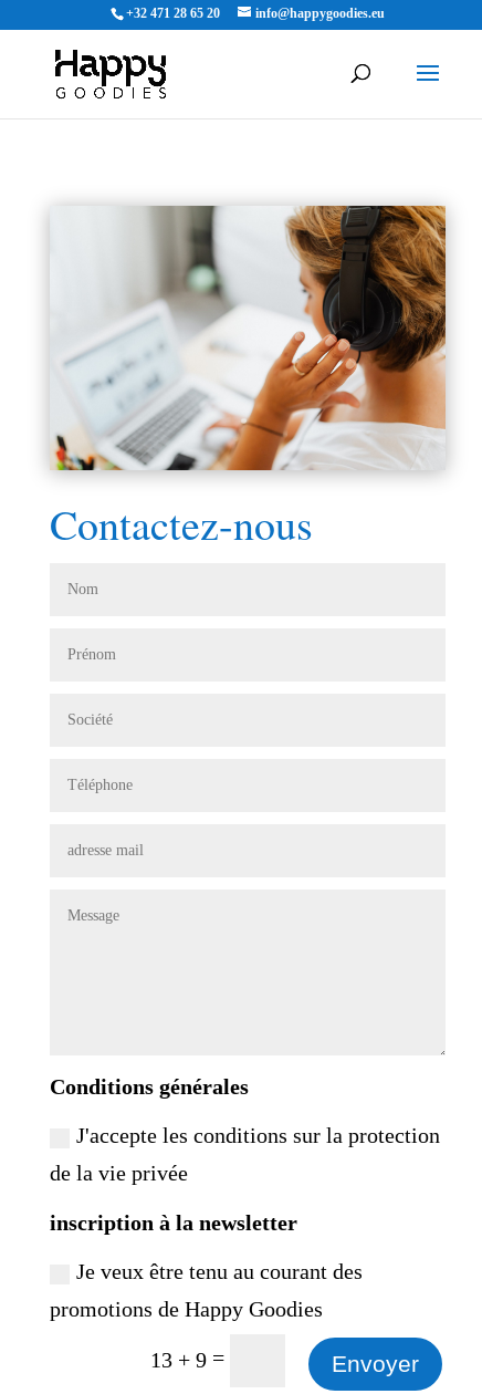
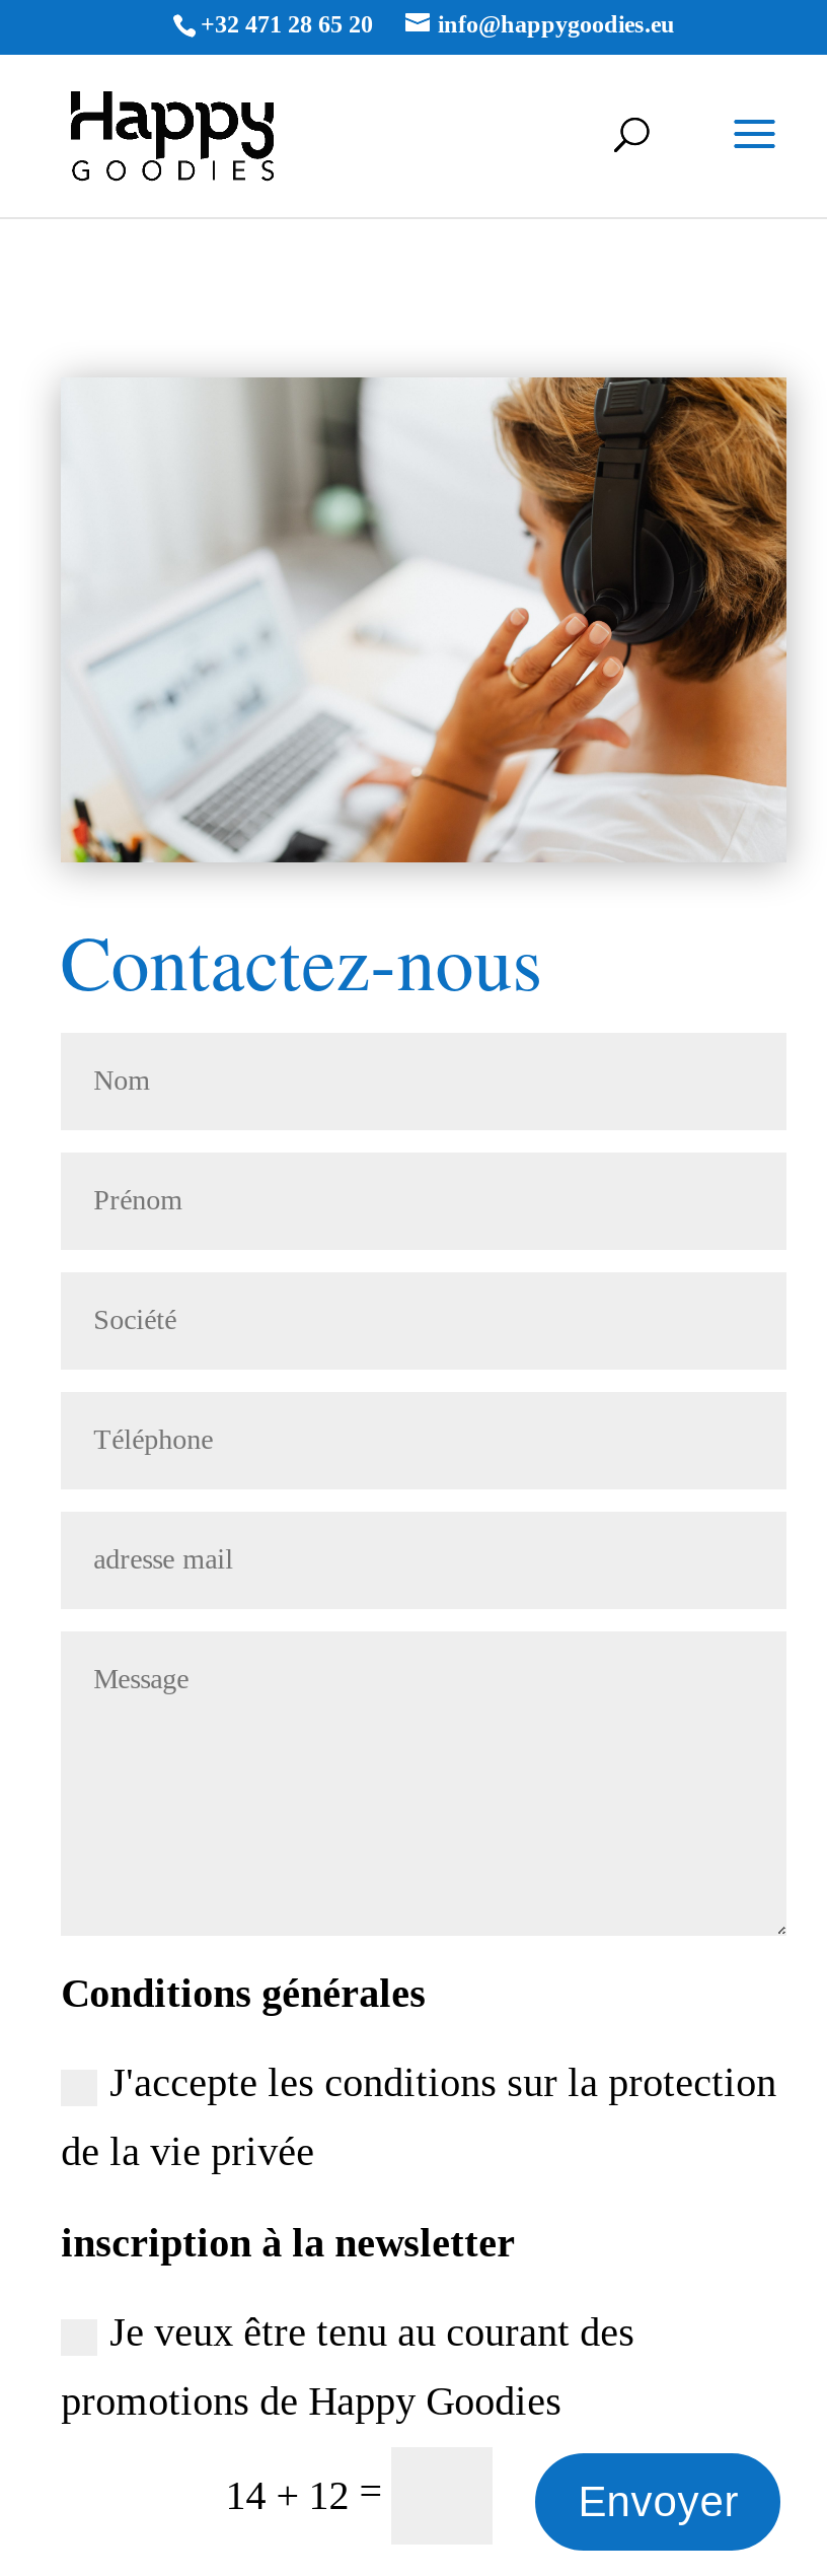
[151,1345,230,1372] 13 + 9 = -> [225,2467,392,2517] 14 + 12 =

